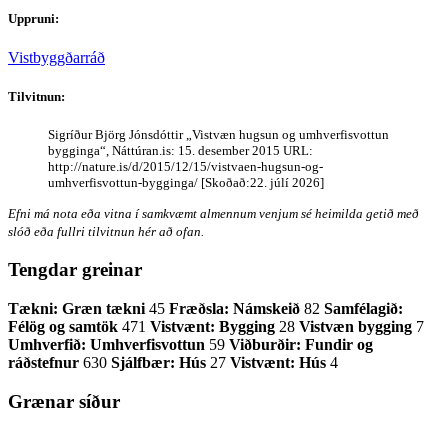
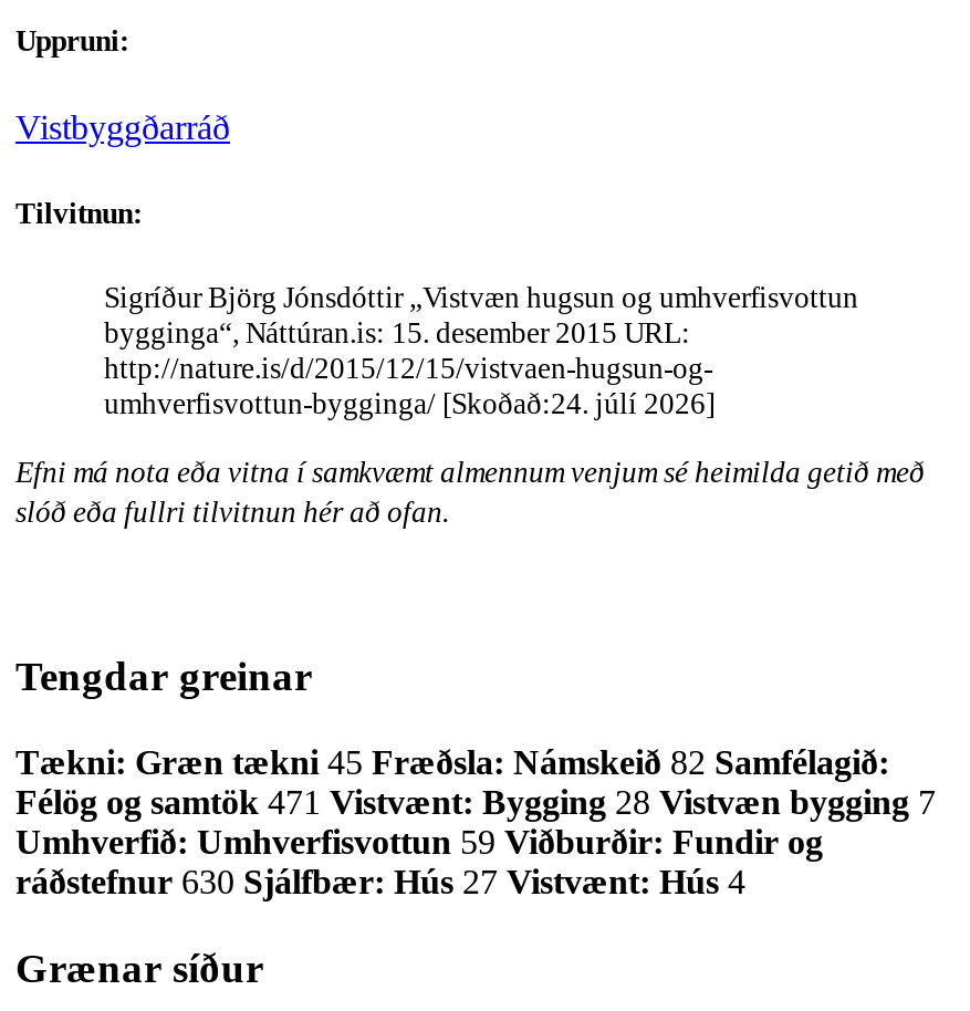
[48,175,324,190] umhverfisvottun-bygginga/ [Skoðað:22. júlí 2026] -> [104,387,715,420] umhverfisvottun-bygginga/ [Skoðað:24. júlí 2026]

